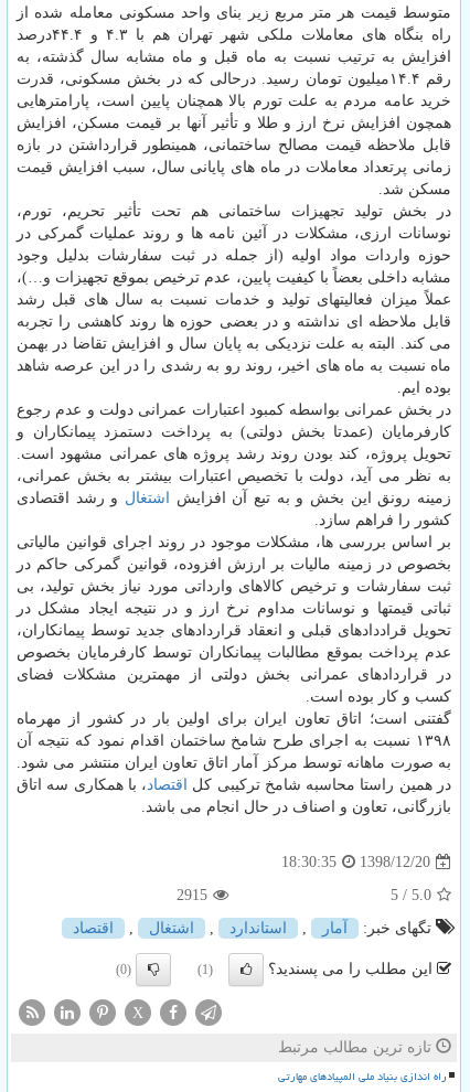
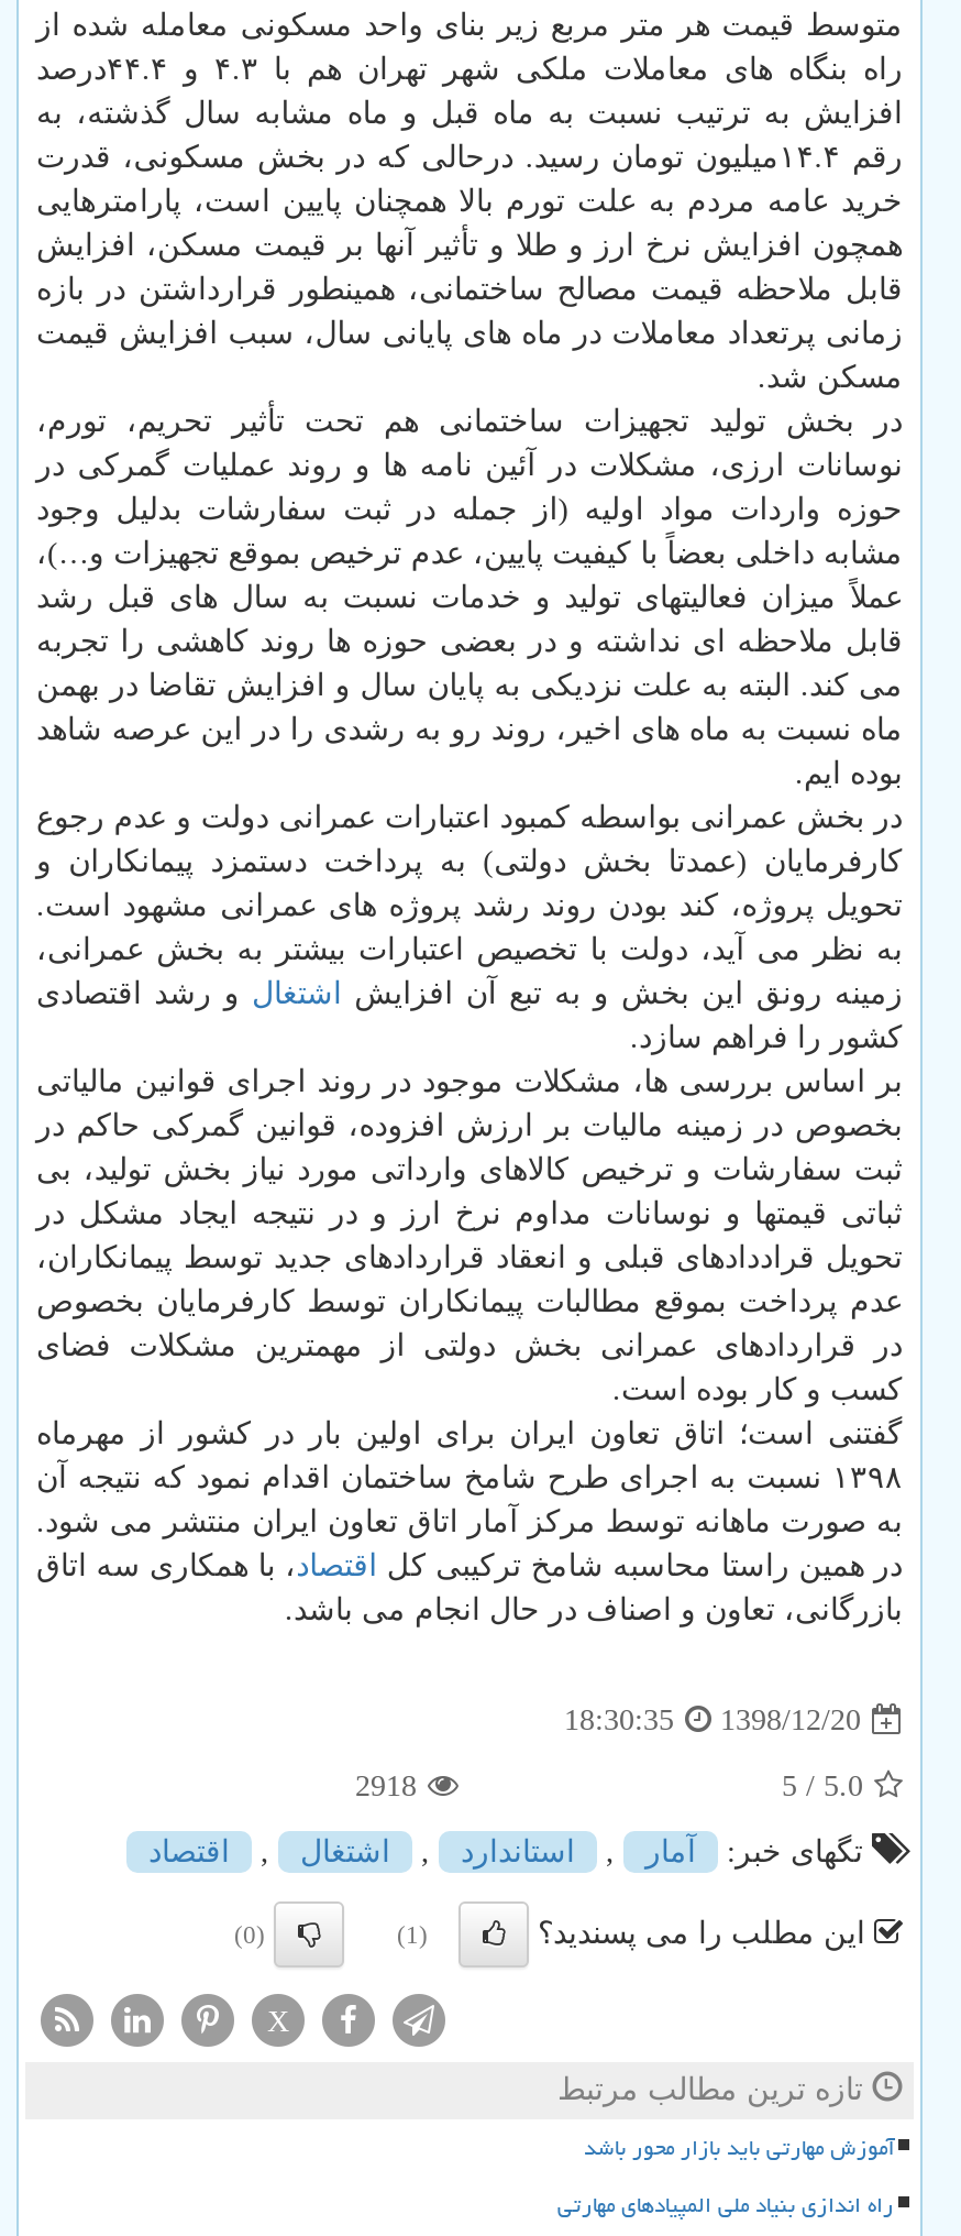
[177,887,207,904] 2915 -> [355,1770,417,1803] 2918
none -> [584,2127,894,2171] آموزش مهارتی باید بازار محور باشد

